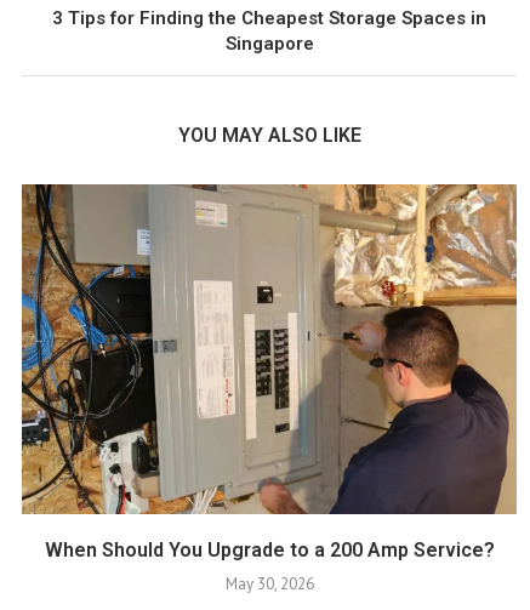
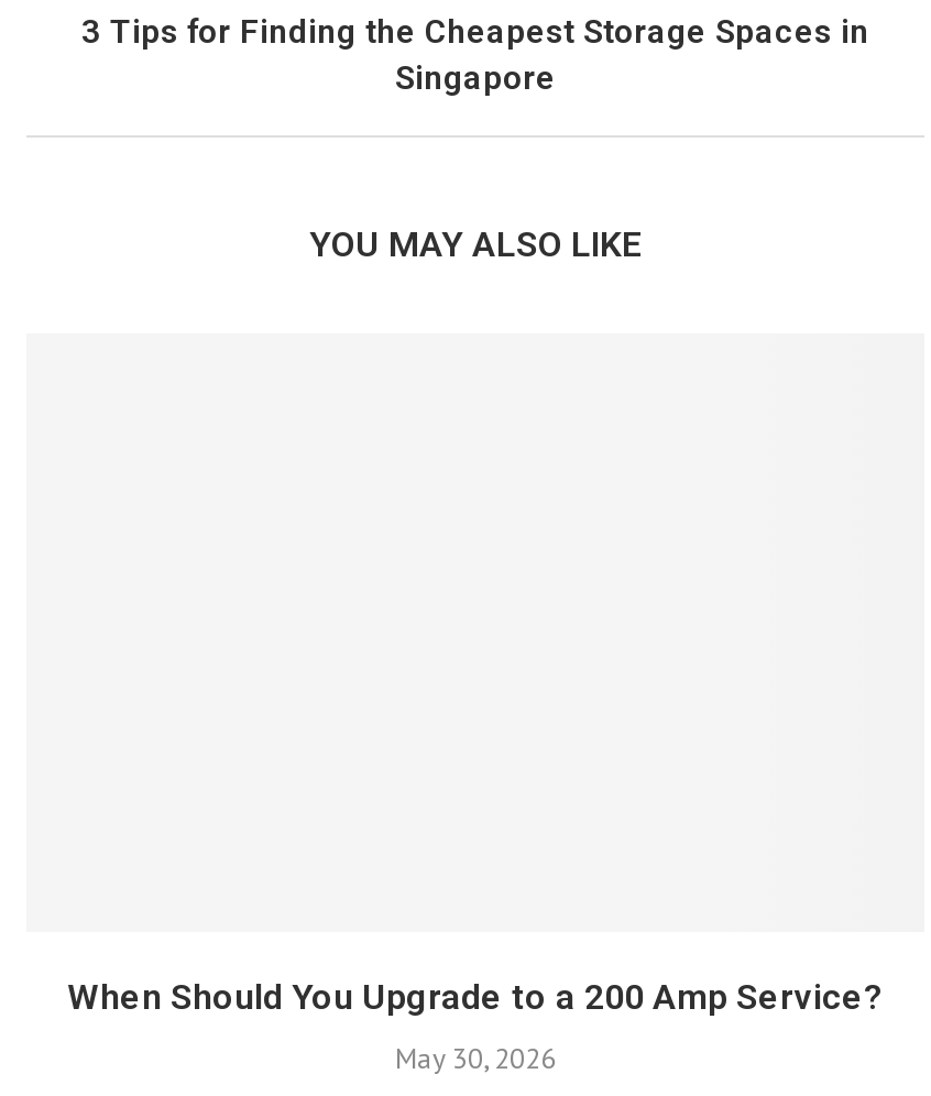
[21,183,518,515] [image] -> none

